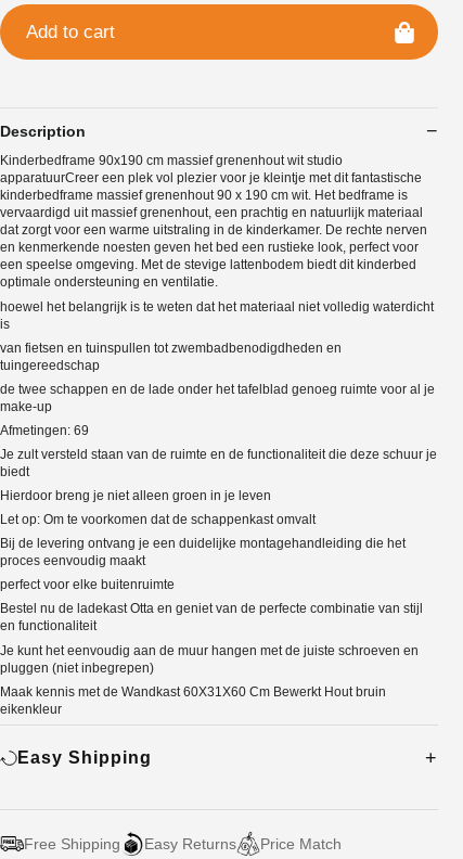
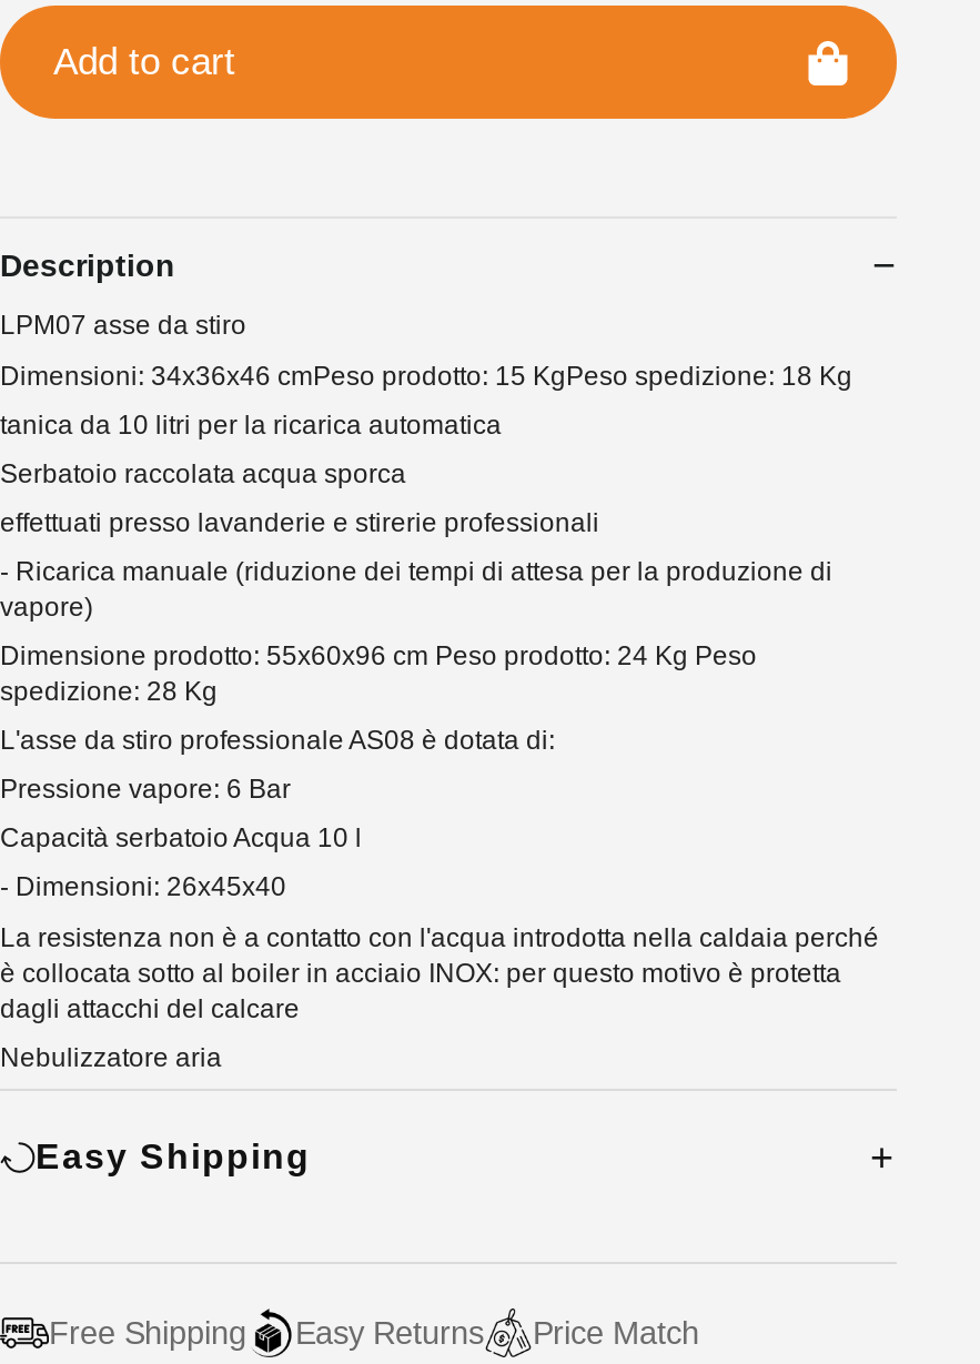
[0,153,427,290] Kinderbedframe 90x190 cm massief grenenhout wit studio | apparatuurCreer een plek vol plezier voor je kleintje met dit fantastische | kinderbedframe massief grenenhout 90 x 190 cm wit. Het bedframe is | vervaardigd uit massief grenenhout, een prachtig en natuurlijk materiaal | dat zorgt voor een warme uitstraling in de kinderkamer. De rechte nerven | en kenmerkende noesten geven het bed een rustieke look, perfect voor | een speelse omgeving. Met de stevige lattenbodem biedt dit kinderbed | optimale ondersteuning en ventilatie. -> [0,311,246,342] LPM07 asse da stiro
[0,299,434,331] hoewel het belangrijk is te weten dat het materiaal niet volledig waterdicht | is -> [0,360,852,391] Dimensioni: 34x36x46 cmPeso prodotto: 15 KgPeso spedizione: 18 Kg
[0,340,342,373] van fietsen en tuinspullen tot zwembadbenodigdheden en | tuingereedschap -> [0,409,502,440] tanica da 10 litri per la ricarica automatica
[0,381,435,414] de twee schappen en de lade onder het tafelblad genoeg ruimte voor al je | make-up -> [0,458,406,489] Serbatoio raccolata acqua sporca
[0,423,89,438] Afmetingen: 69 -> [0,507,599,538] effettuati presso lavanderie e stirerie professionali
[0,447,437,479] Je zult versteld staan van de ruimte en de functionaliteit die deze schuur je | biedt -> [0,556,832,622] - Ricarica manuale (riduzione dei tempi di attesa per la produzione di | vapore)
[0,488,271,503] Hierdoor breng je niet alleen groen in je leven -> [0,640,757,707] Dimensione prodotto: 55x60x96 cm Peso prodotto: 24 Kg Peso | spedizione: 28 Kg
[0,512,316,527] Let op: Om te voorkomen dat de schappenkast omvalt -> [0,725,555,756] L'asse da stiro professionale AS08 è dotata di:
[0,536,406,569] Bij de levering ontvang je een duidelijke montagehandleiding die het | proces eenvoudig maakt -> [0,774,291,805] Pressione vapore: 6 Bar
[0,577,175,593] perfect voor elke buitenruimte -> [0,823,362,854] Capacità serbatoio Acqua 10 l
[0,601,423,634] Bestel nu de ladekast Otta en geniet van de perfecte combinatie van stijl | en functionaliteit -> [0,872,286,903] - Dimensioni: 26x45x40
[0,643,419,675] Je kunt het eenvoudig aan de muur hangen met de juiste schroeven en | pluggen (niet inbegrepen) -> [0,921,879,1023] La resistenza non è a contatto con l'acqua introdotta nella caldaia perché | è collocata sotto al boiler in acciaio INOX: per questo motivo è protetta | dagli attacchi del calcare
[0,684,386,717] Maak kennis met de Wandkast 60X31X60 Cm Bewerkt Hout bruin | eikenkleur -> [0,1041,222,1073] Nebulizzatore aria

